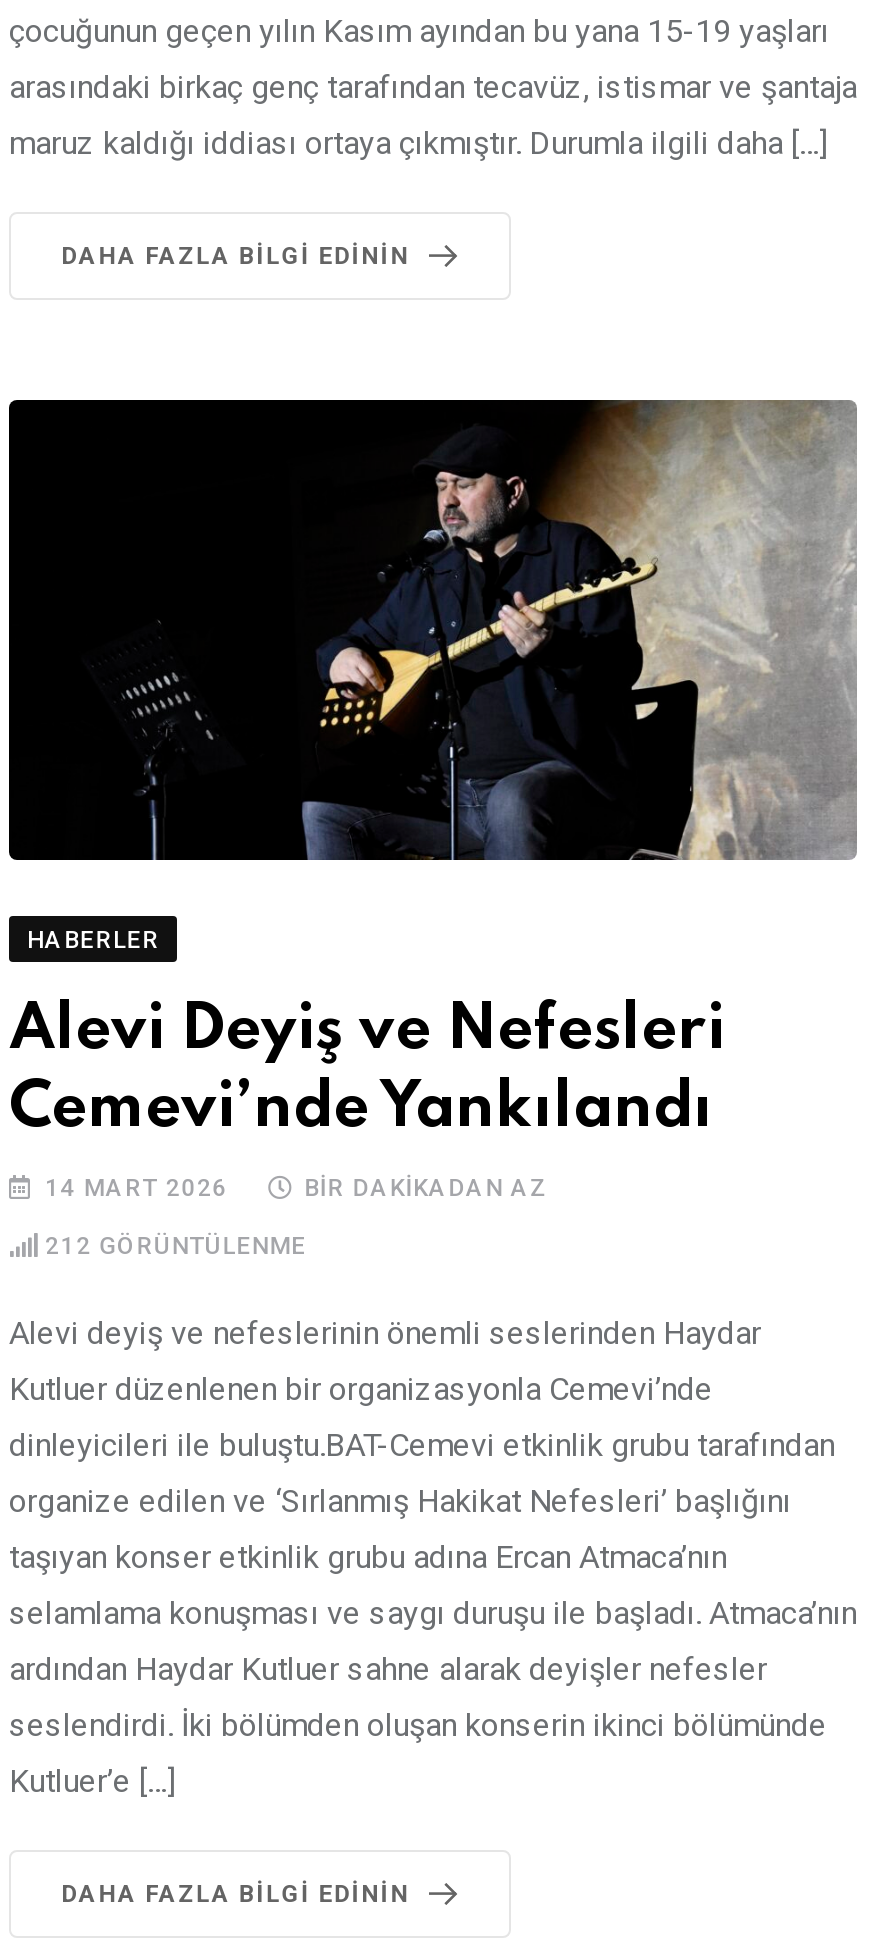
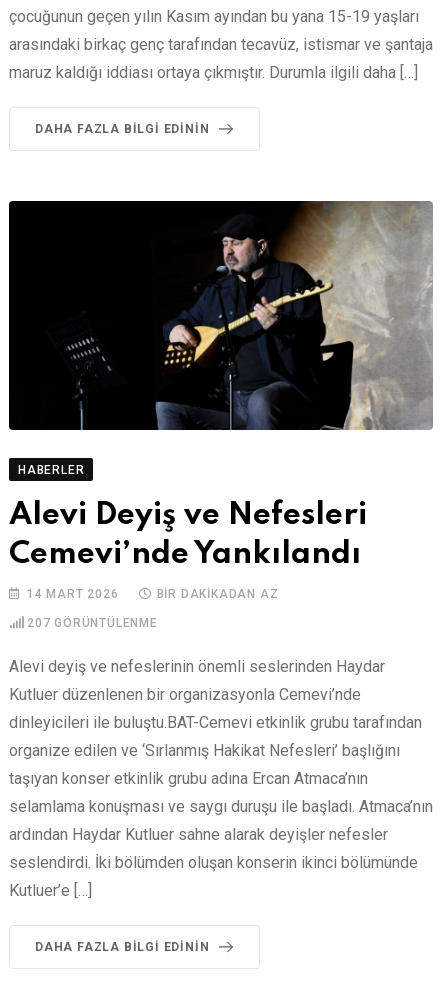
[45,1231,307,1259] 212 GÖRÜNTÜLENME -> [27,616,158,630] 207 GÖRÜNTÜLENME

